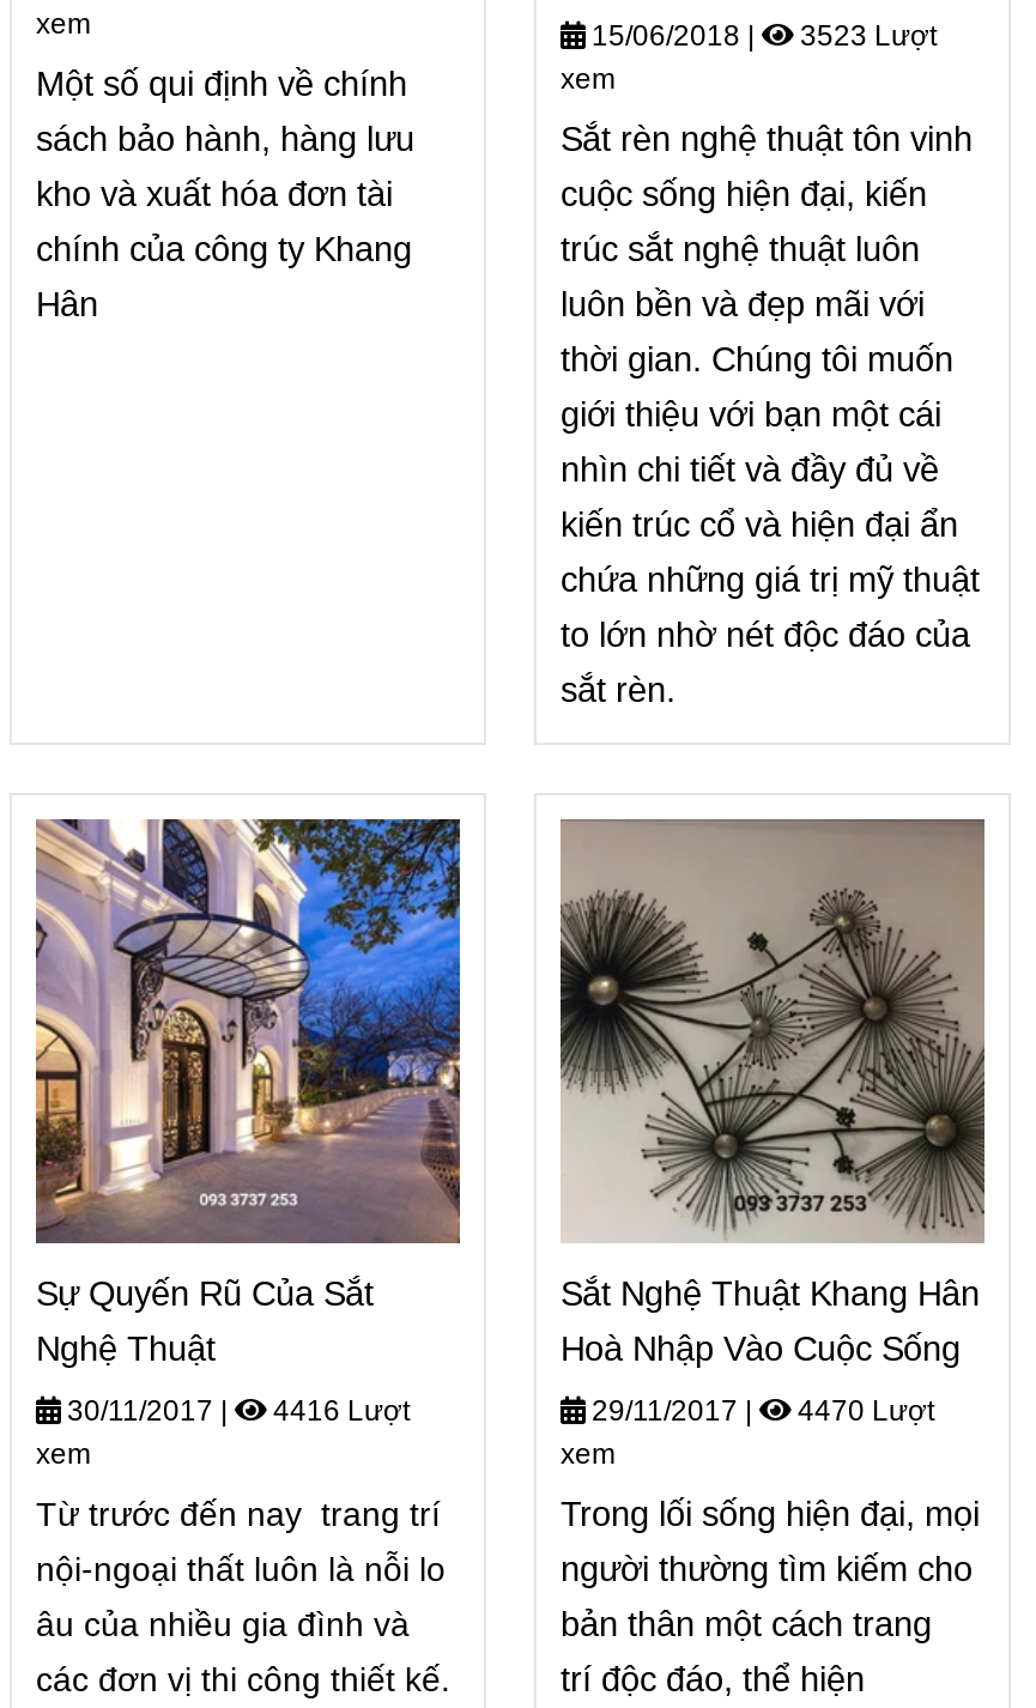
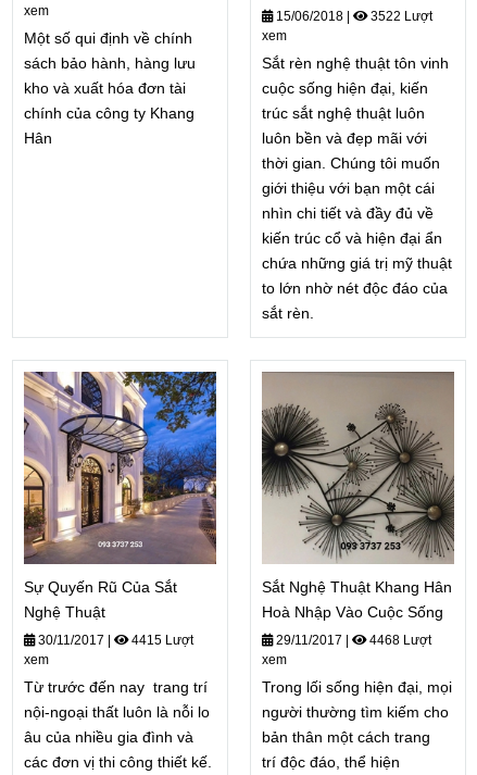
[793,19,937,53] 3523 Lượt -> [367,9,432,24] 3522 Lượt
[266,1394,410,1428] 4416 Lượt -> [128,633,193,648] 4415 Lượt
[790,1394,934,1428] 4470 Lượt -> [366,633,431,648] 4468 Lượt

